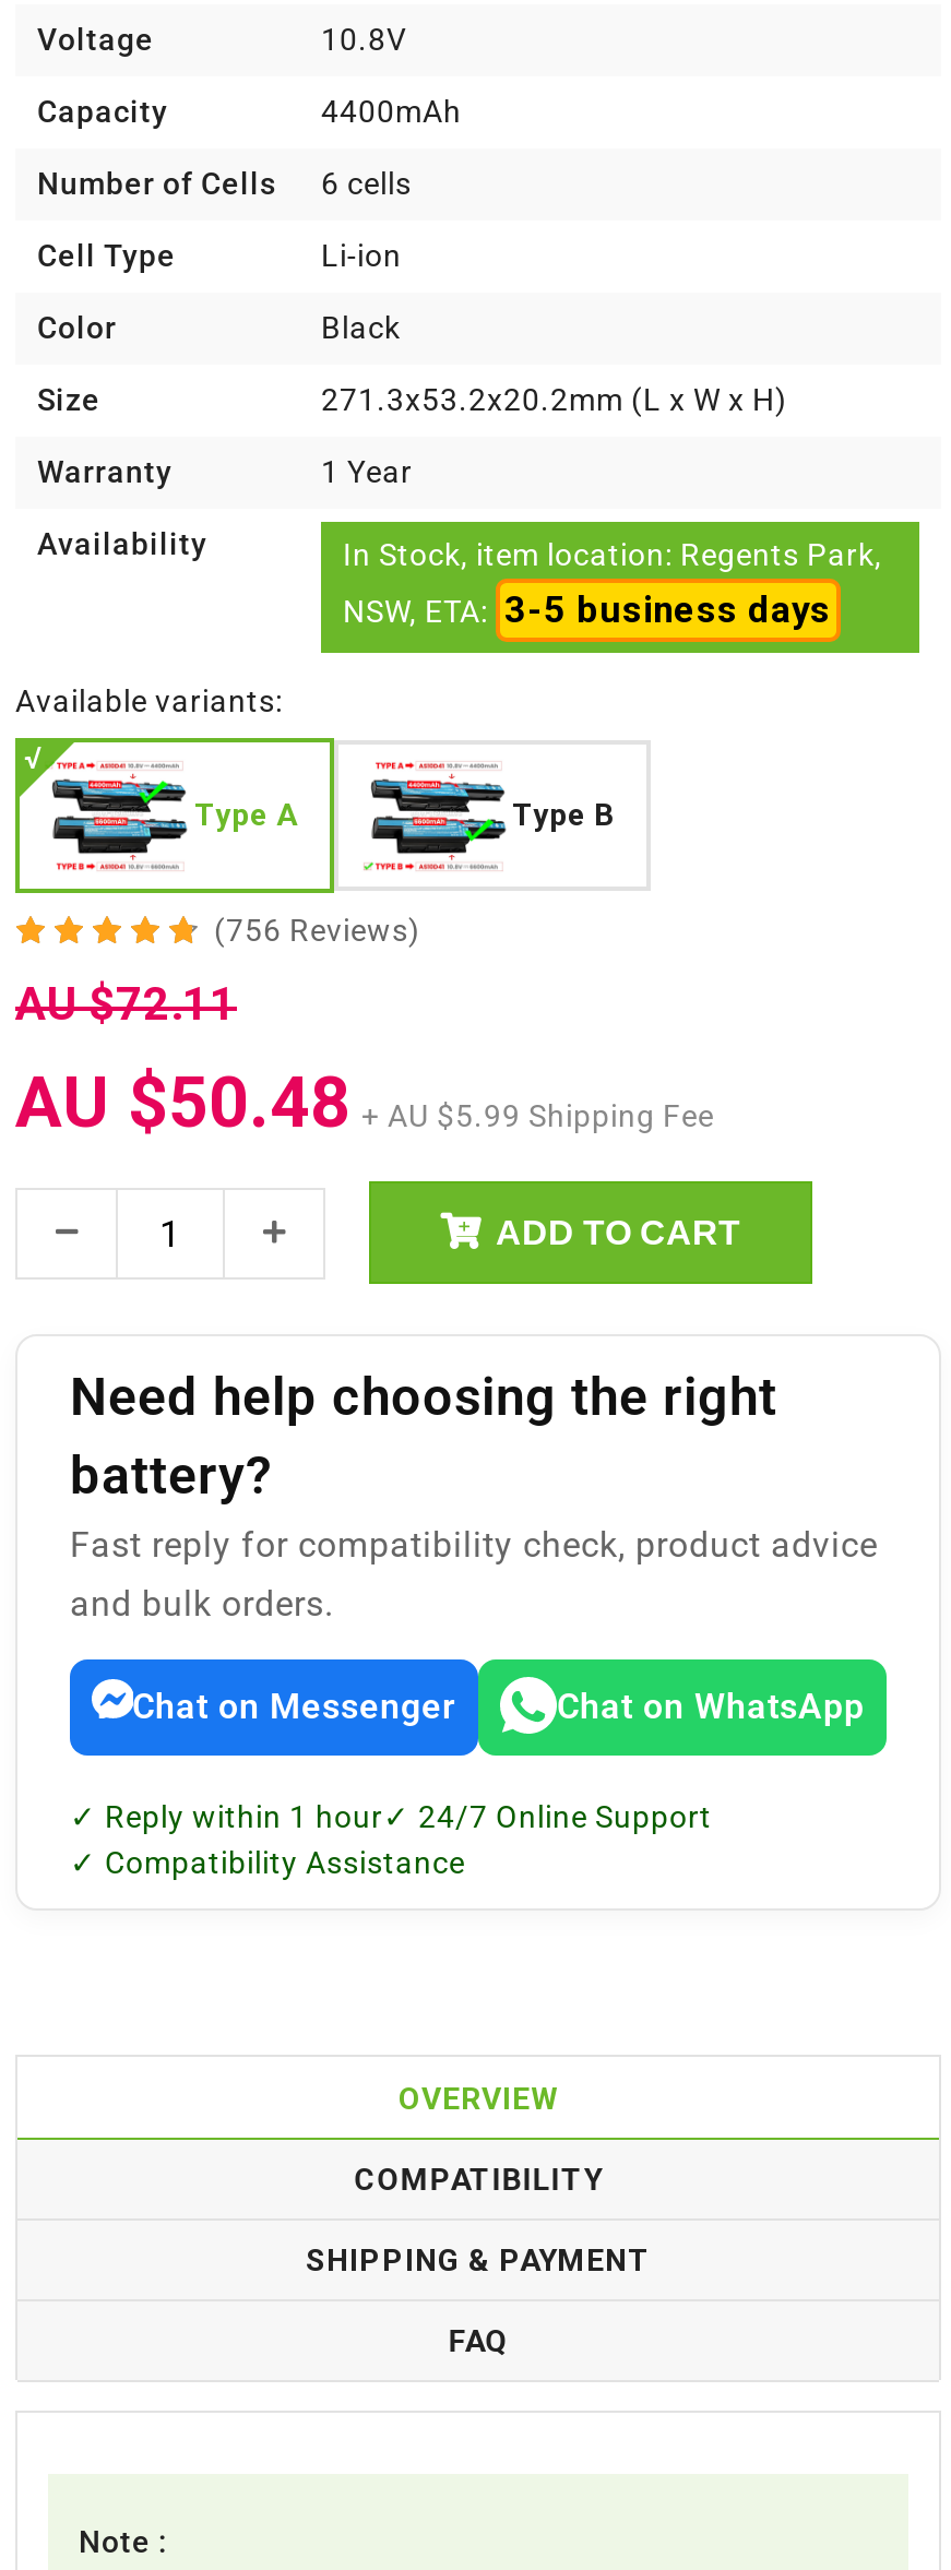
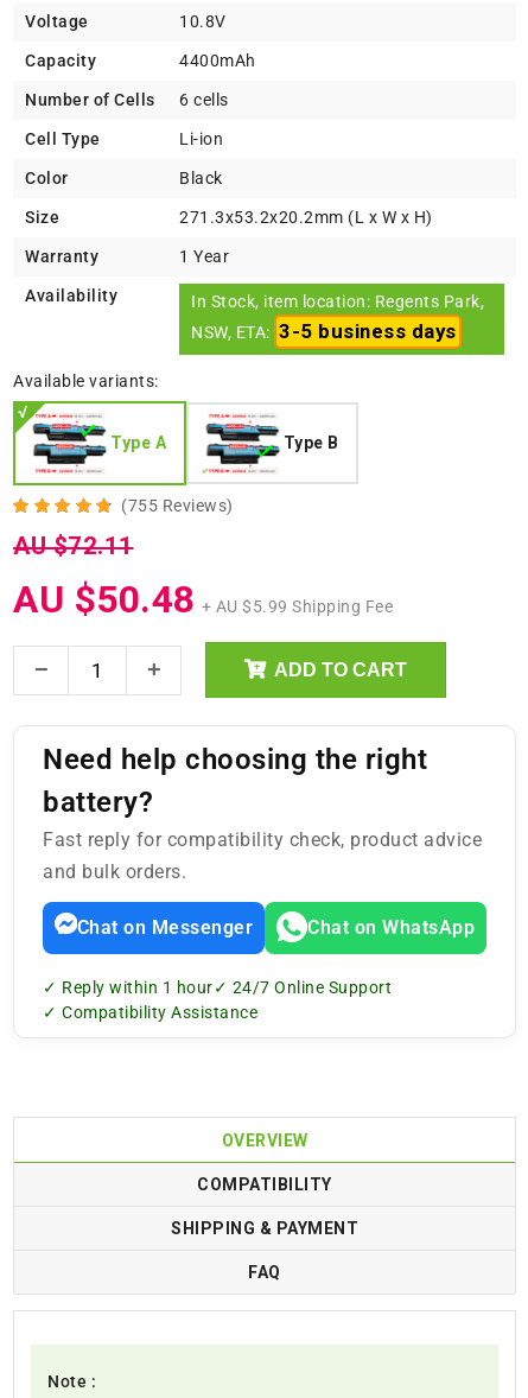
[214,912,420,947] (756 Reviews) -> [121,496,233,515] (755 Reviews)

